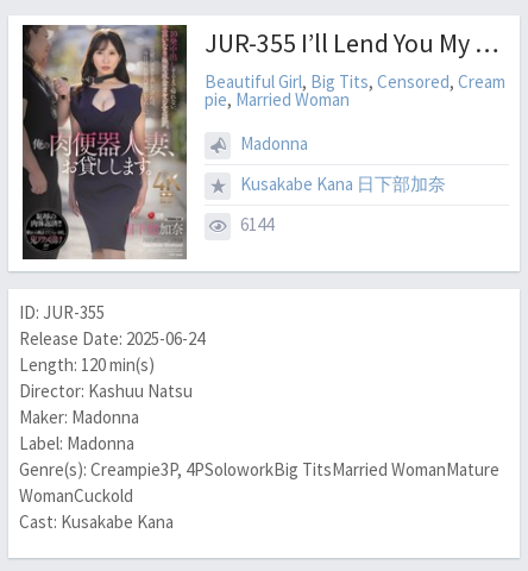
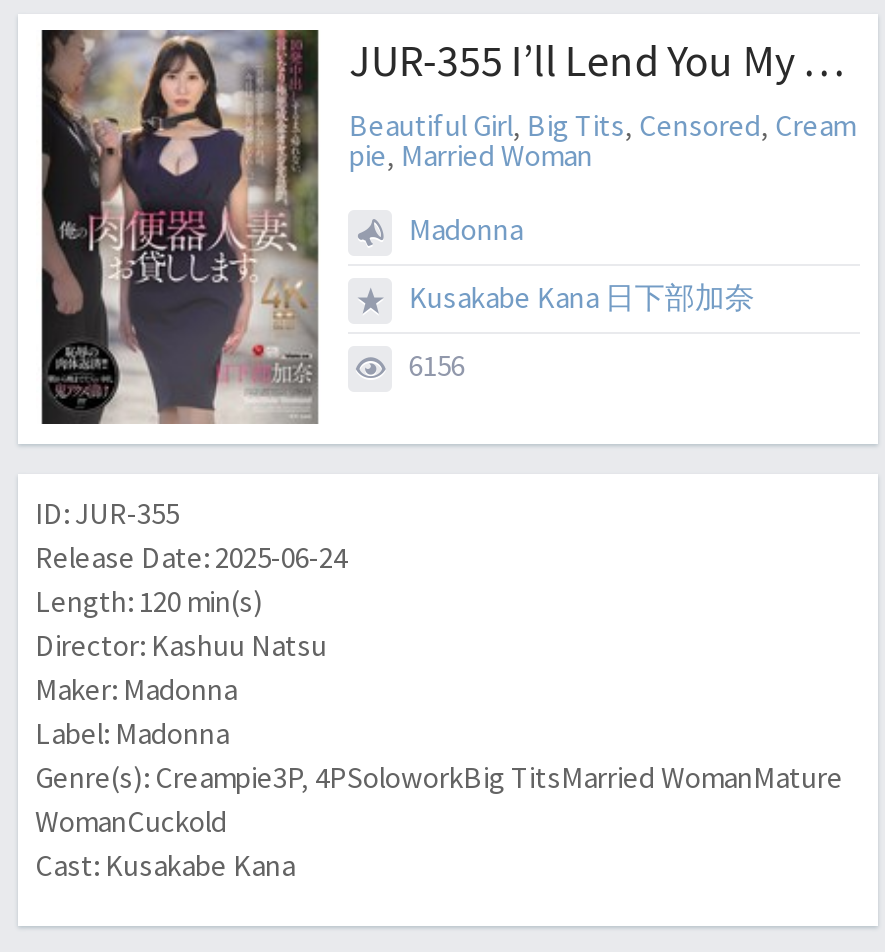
[241,213,274,236] 6144 -> [409,347,465,385] 6156

